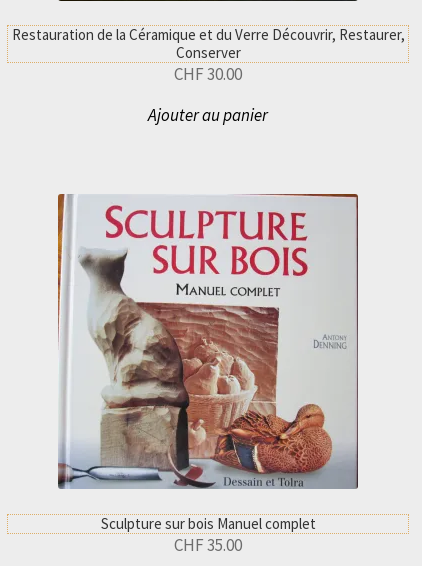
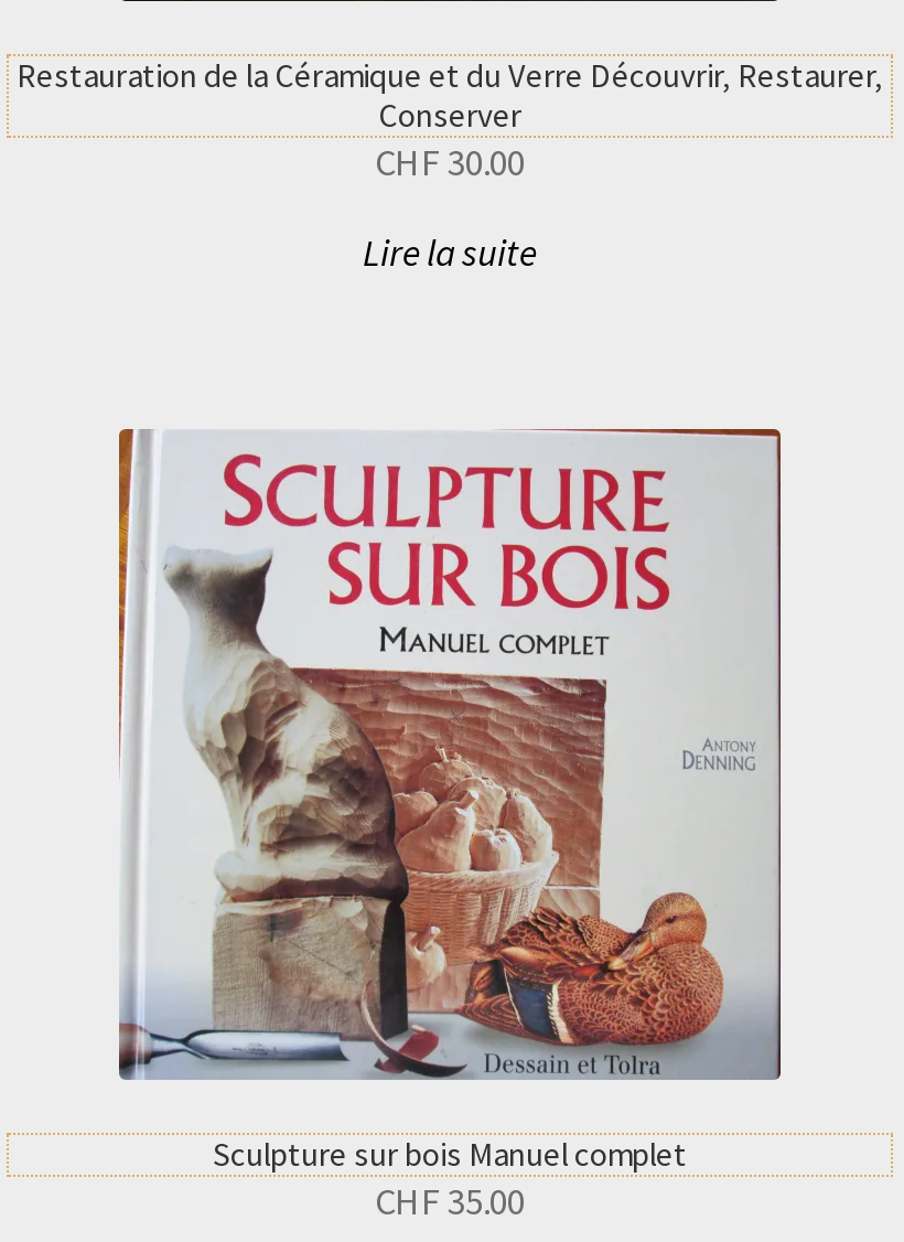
[148,104,268,126] Ajouter au panier -> [363,229,537,278] Lire la suite

